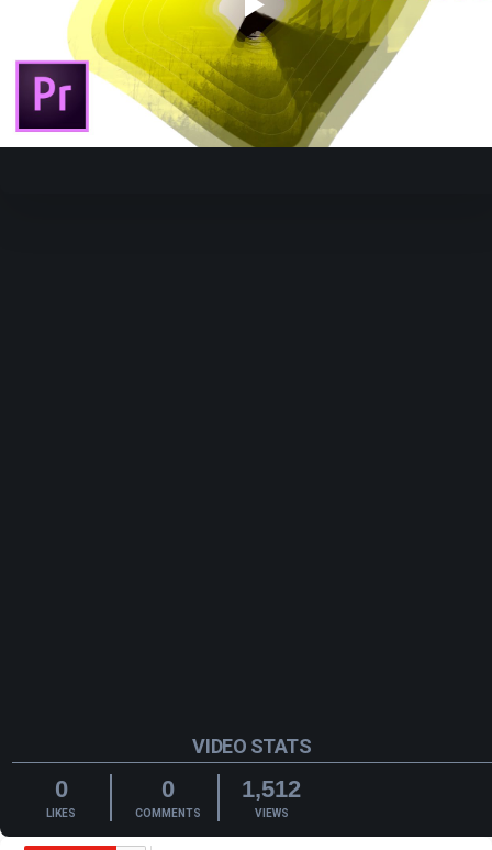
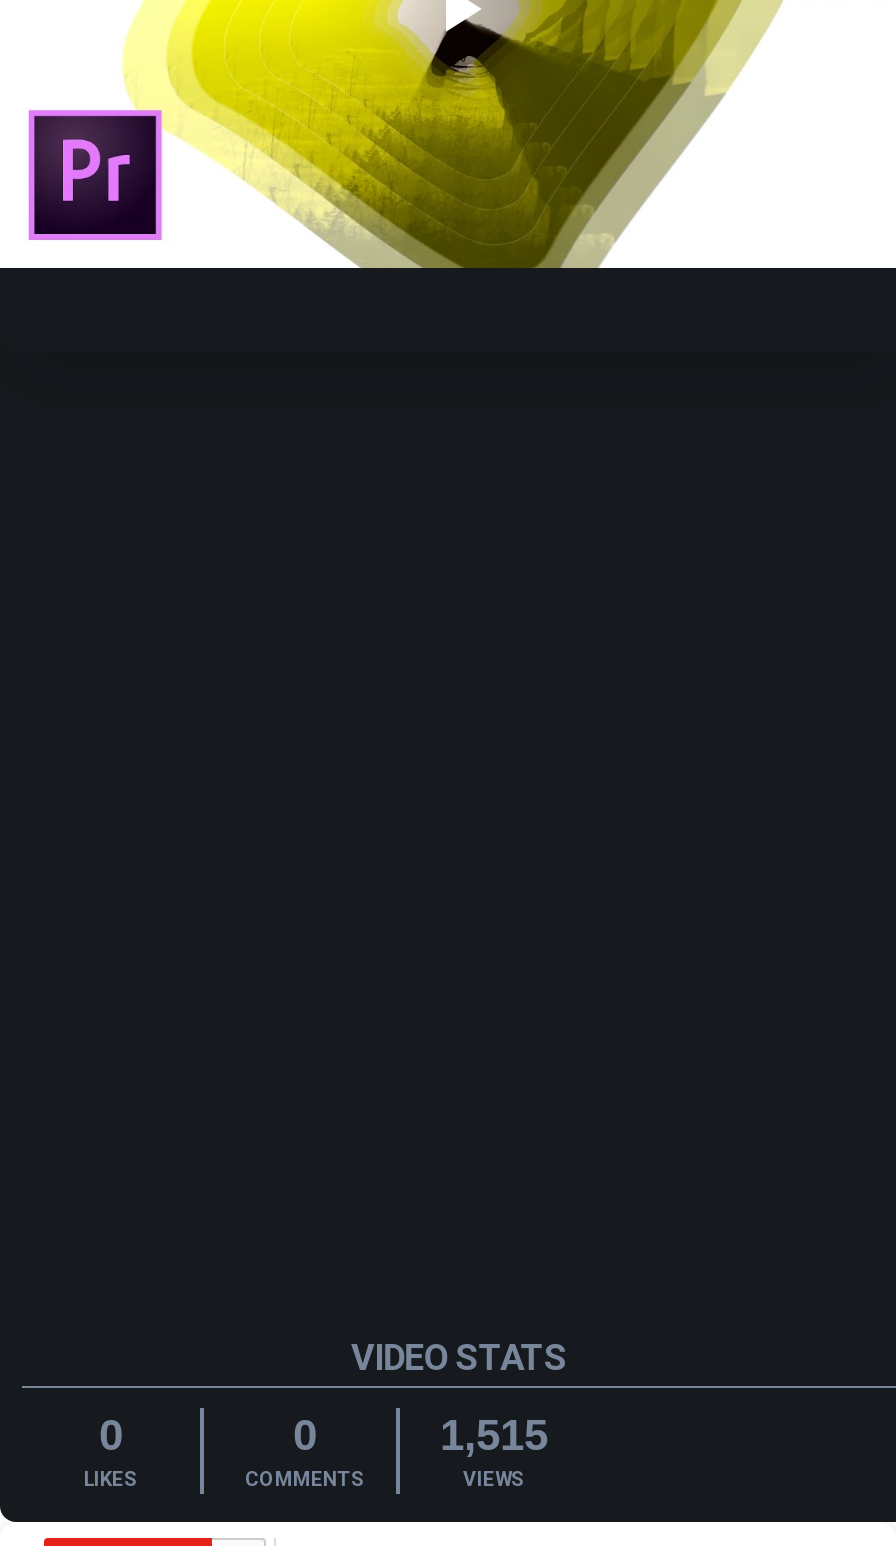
[242,775,301,802] 1,512 -> [440,1409,548,1459] 1,515

